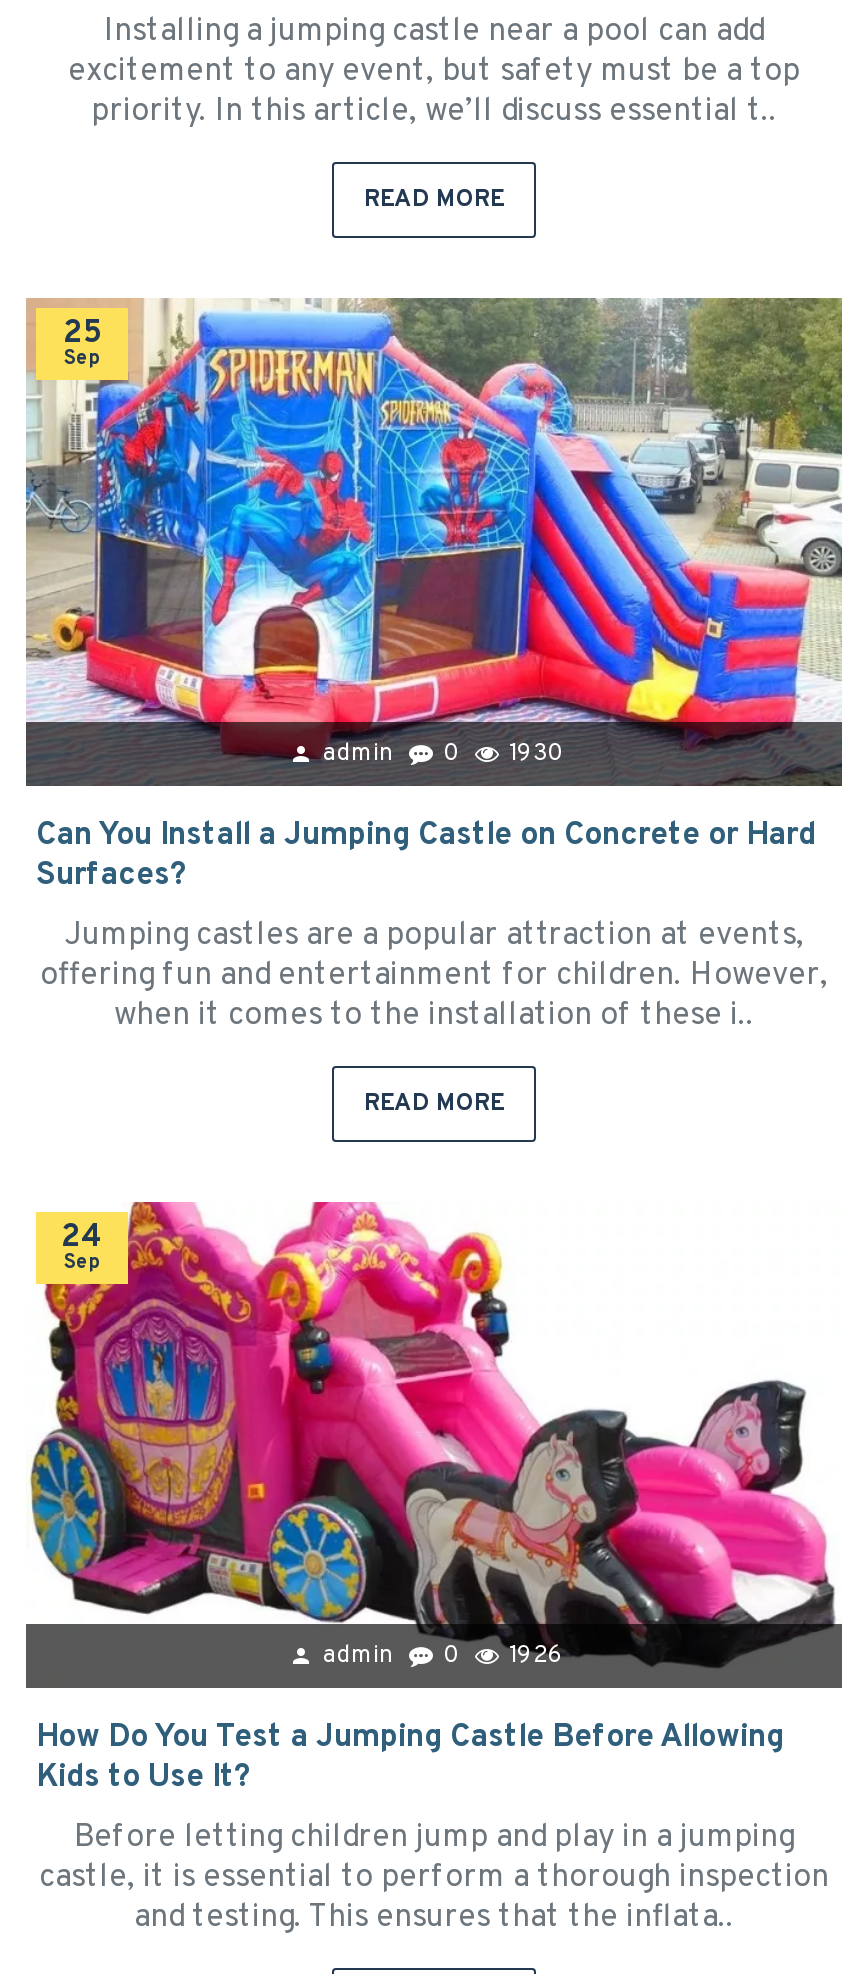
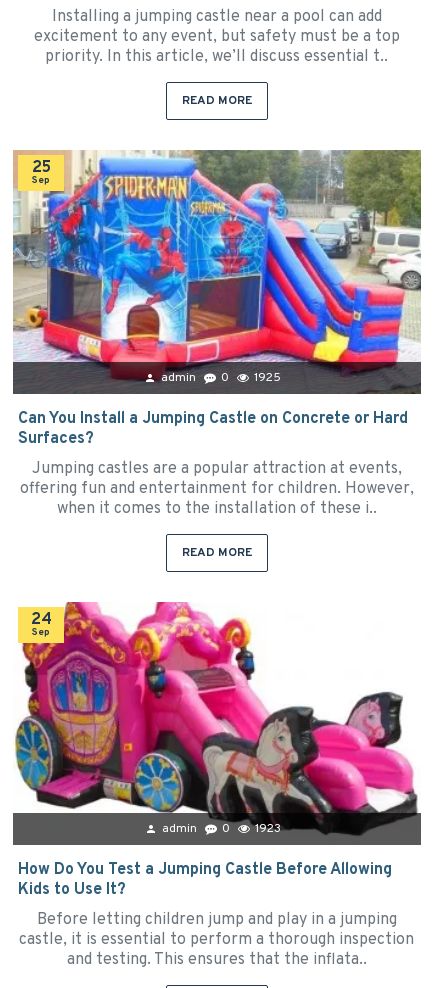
[323,738,563,770] admin 0 1930 -> [161,370,281,386] admin 0 1925
[323,1641,563,1673] admin 0 1926 -> [162,821,281,837] admin 0 1923

